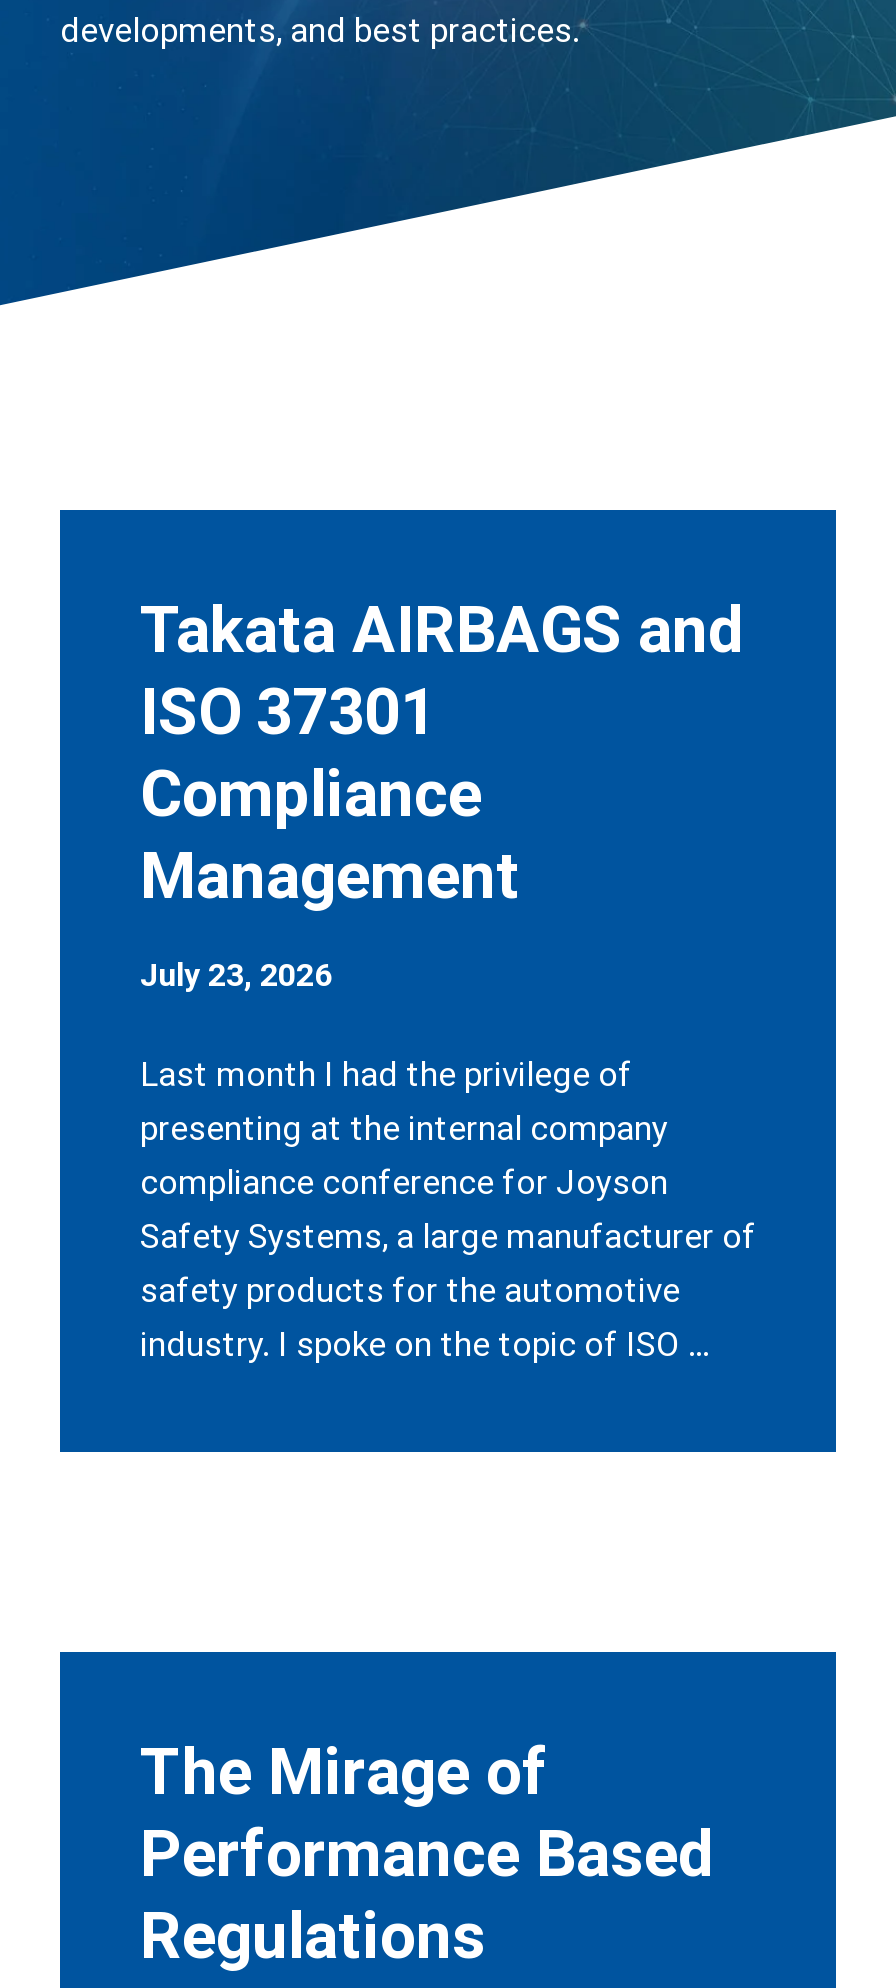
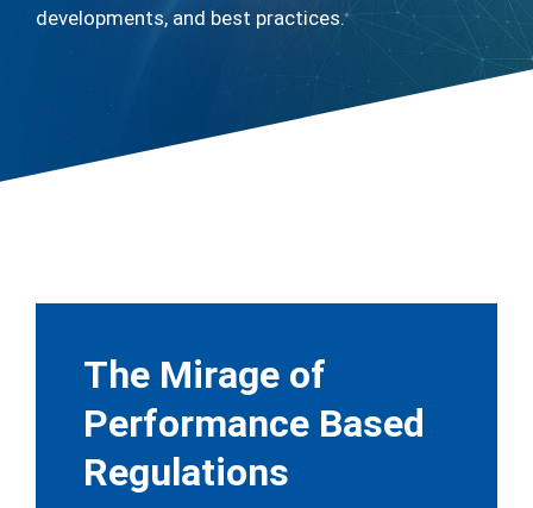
[140,591,756,1363] Takata AIRBAGS and | ISO 37301 | Compliance | Management | July 23, 2026 | Last month I had the privilege of | presenting at the internal company | compliance conference for Joyson | Safety Systems, a large manufacturer of | safety products for the automotive | industry. I spoke on the topic of ISO … -> none

